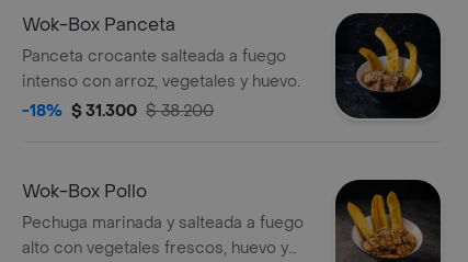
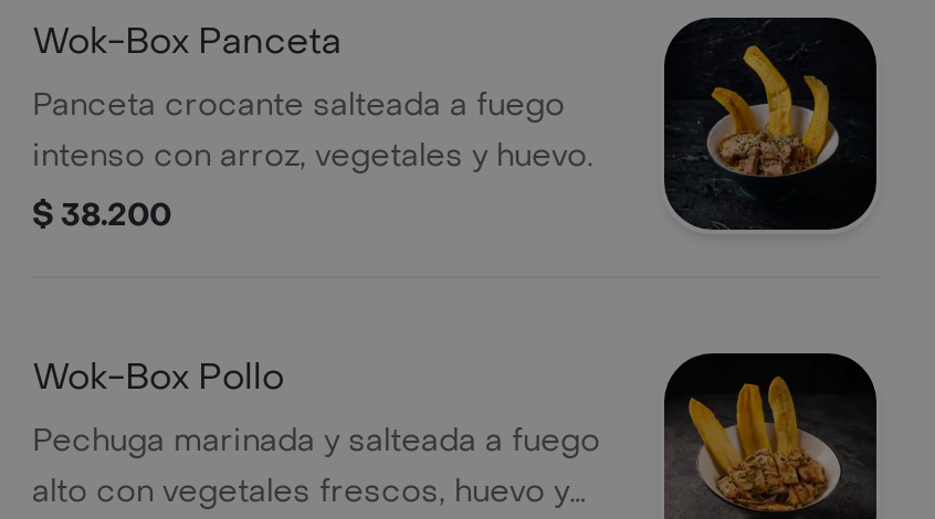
[22,101,214,122] -18% $ 31.300 $ 38.200 -> [32,194,171,236] $ 38.200

